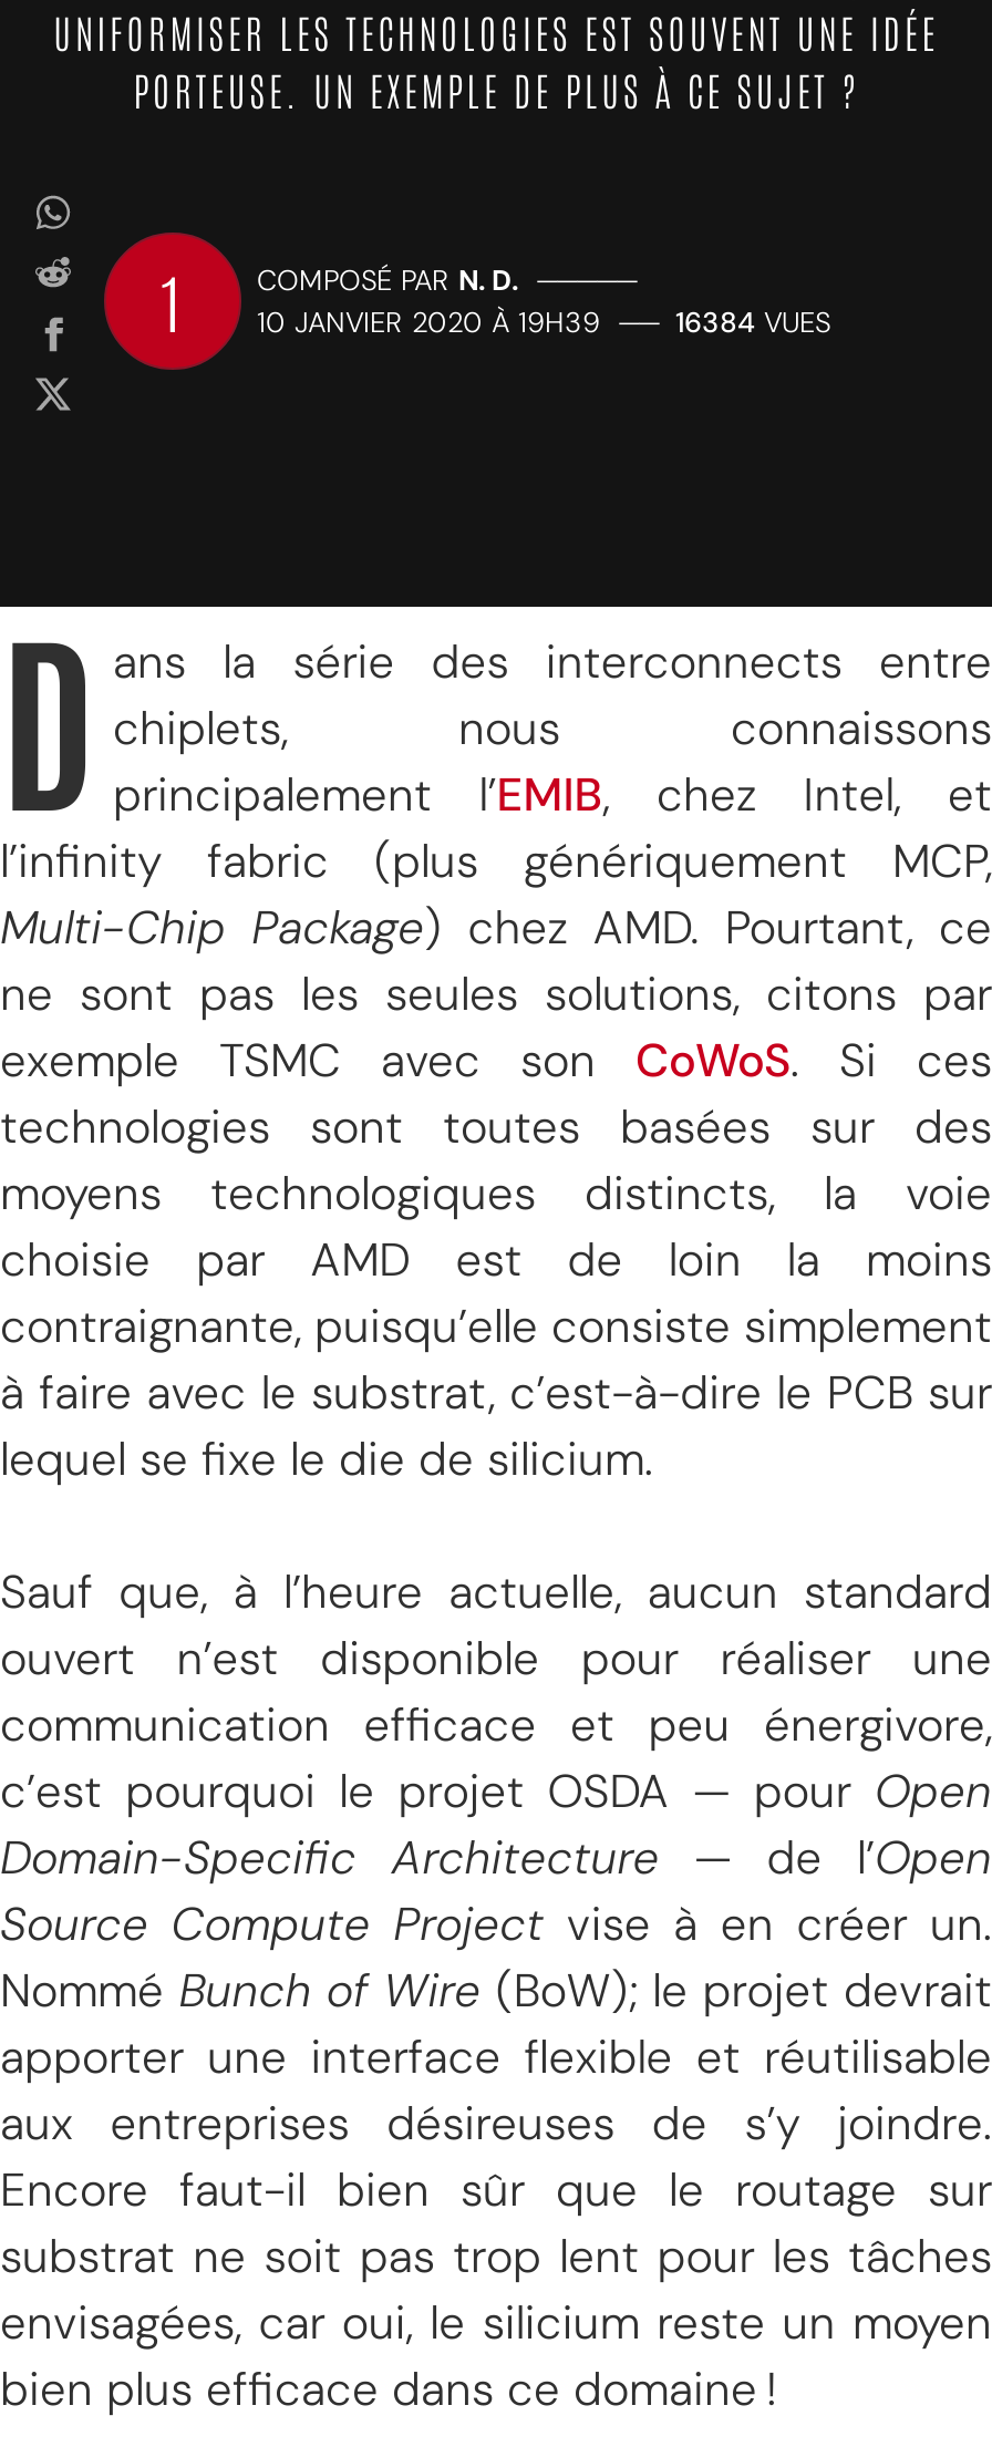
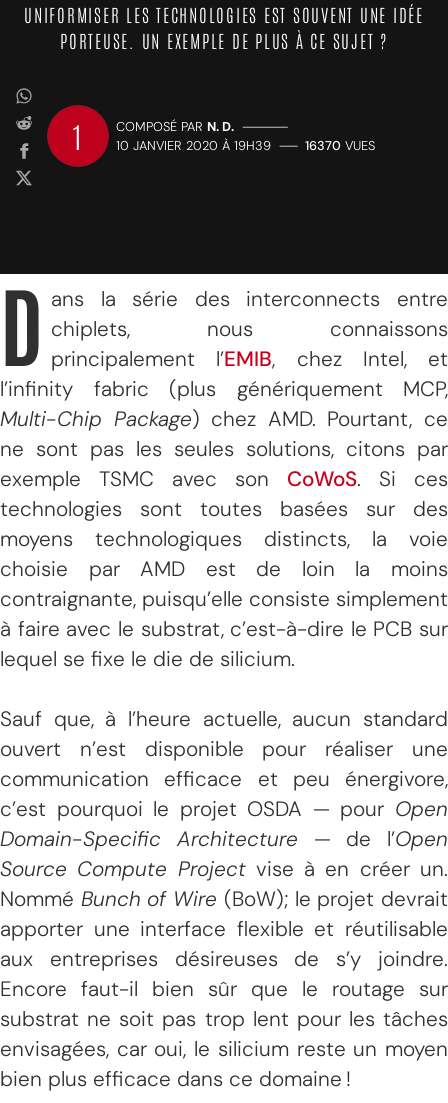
[257,303,830,341] 10 JANVIER 2020 À 19H39 —— 16384 VUES -> [116,137,375,154] 10 JANVIER 2020 À 19H39 —— 16370 VUES

